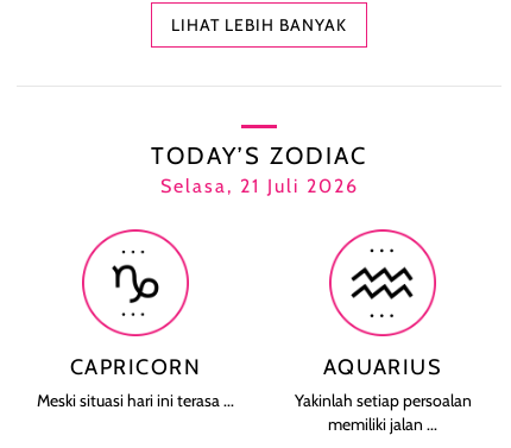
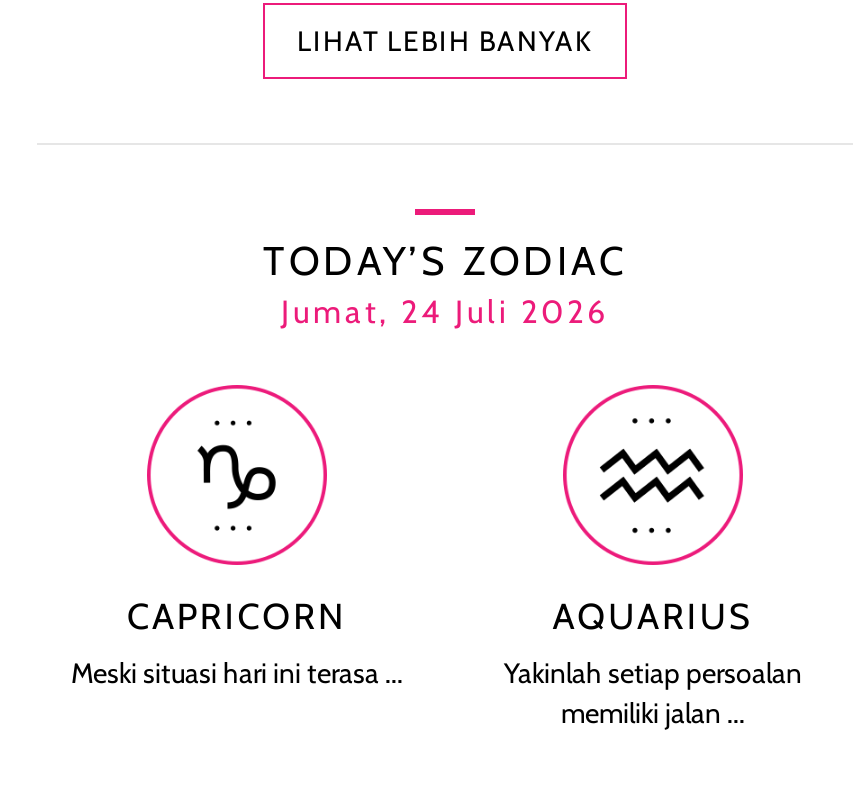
[160,174,358,197] Selasa, 21 Juli 2026 -> [281,292,609,330] Jumat, 24 Juli 2026

